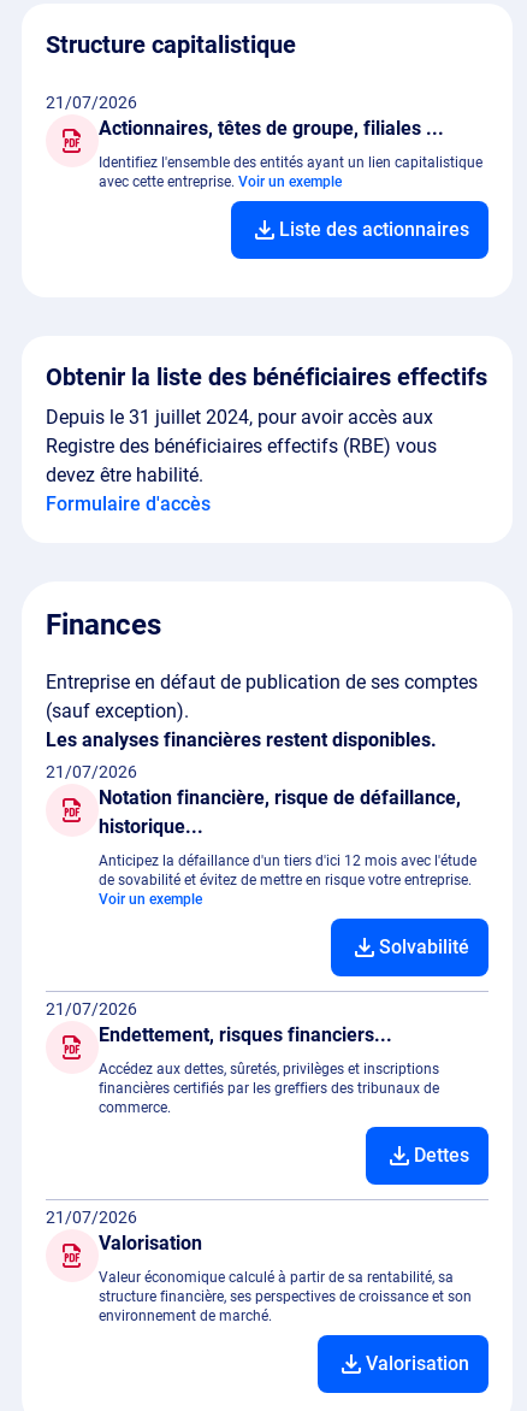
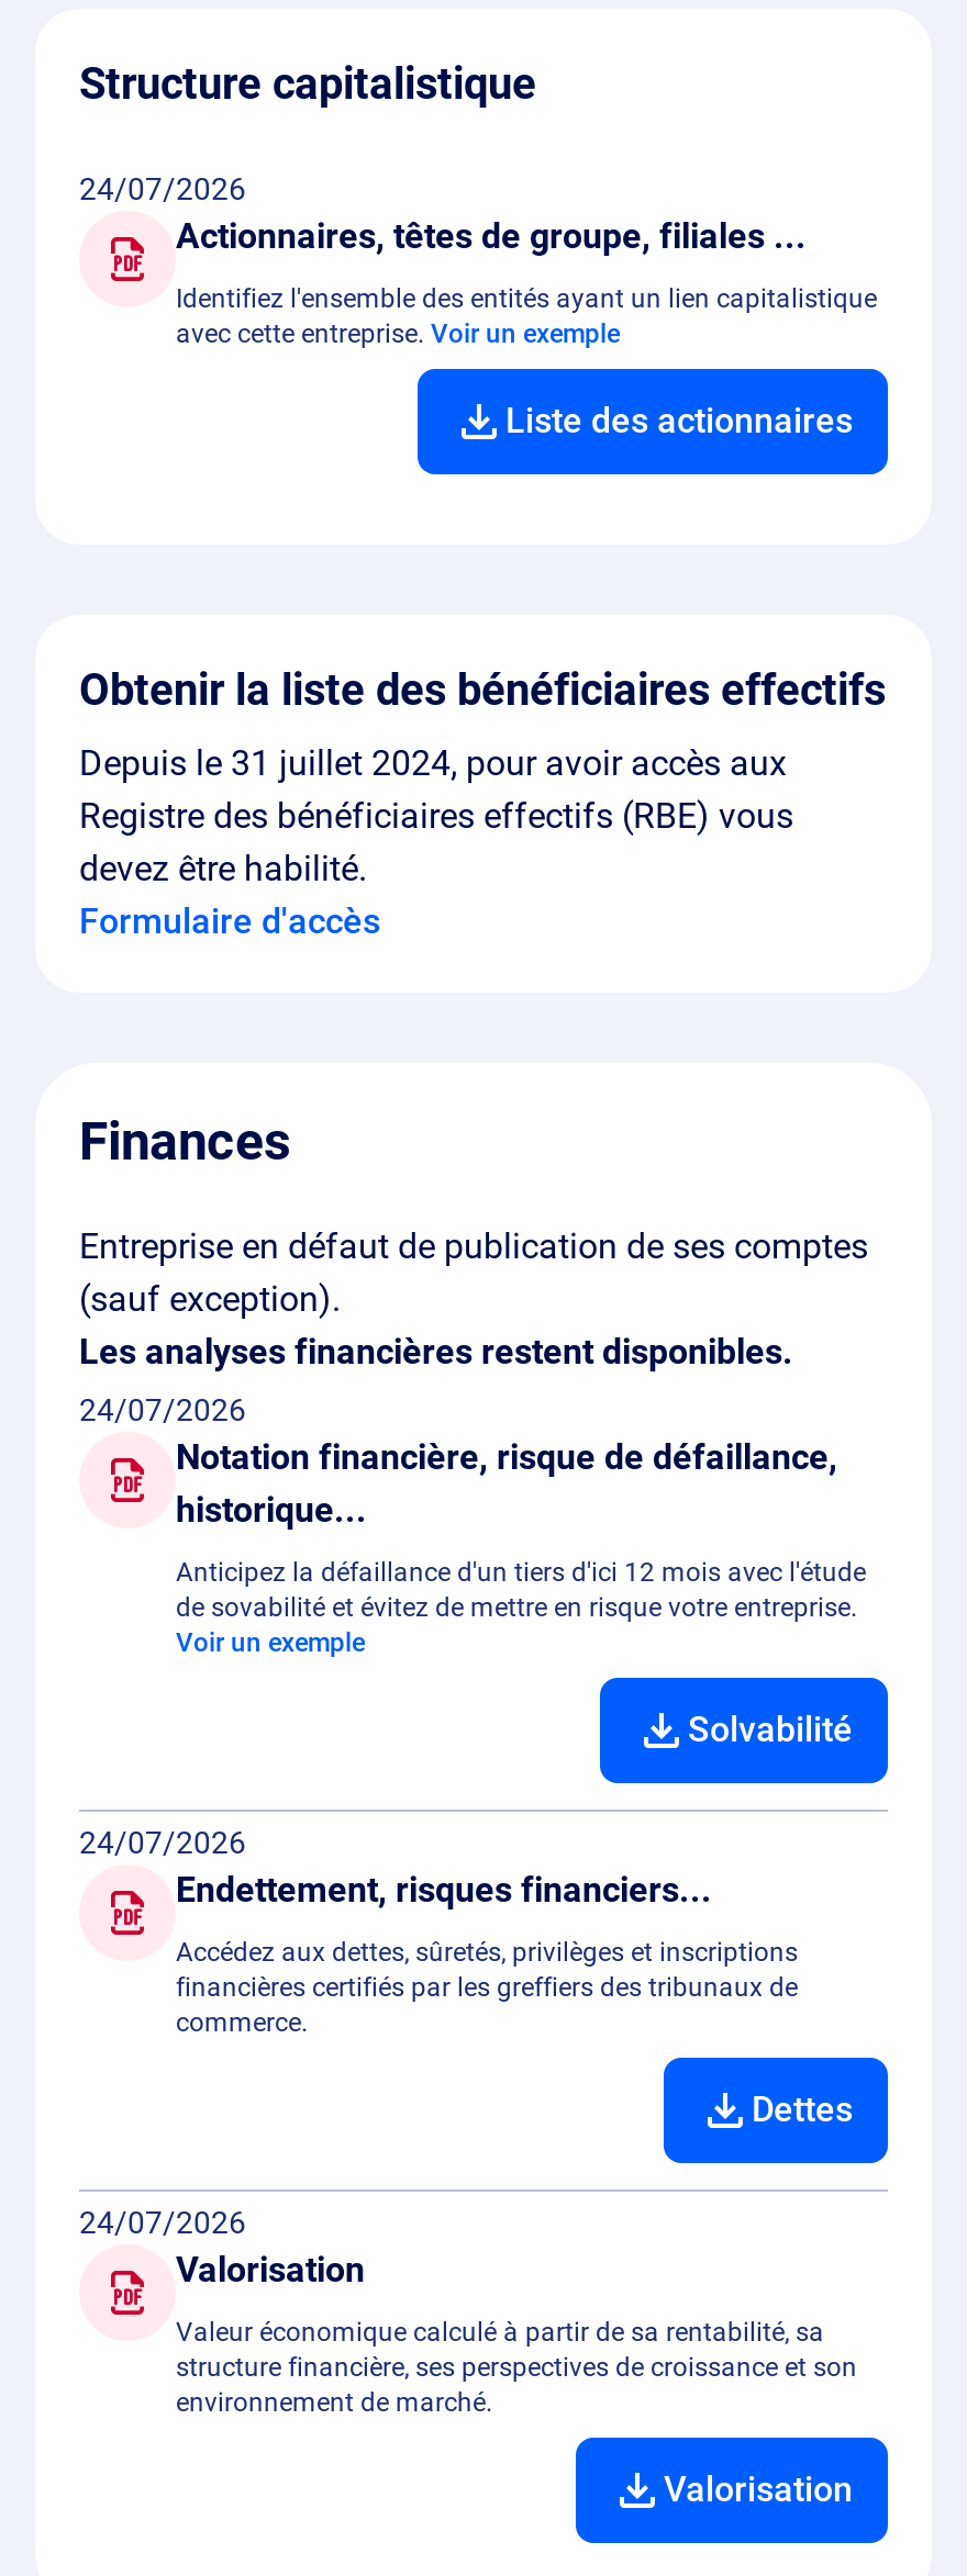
[46,93,137,112] 21/07/2026 -> [79,171,246,206] 24/07/2026
[46,762,137,781] 21/07/2026 -> [79,1392,246,1427] 24/07/2026
[46,999,137,1019] 21/07/2026 -> [79,1825,246,1860] 24/07/2026
[46,1208,137,1227] 21/07/2026 -> [79,2205,246,2240] 24/07/2026

